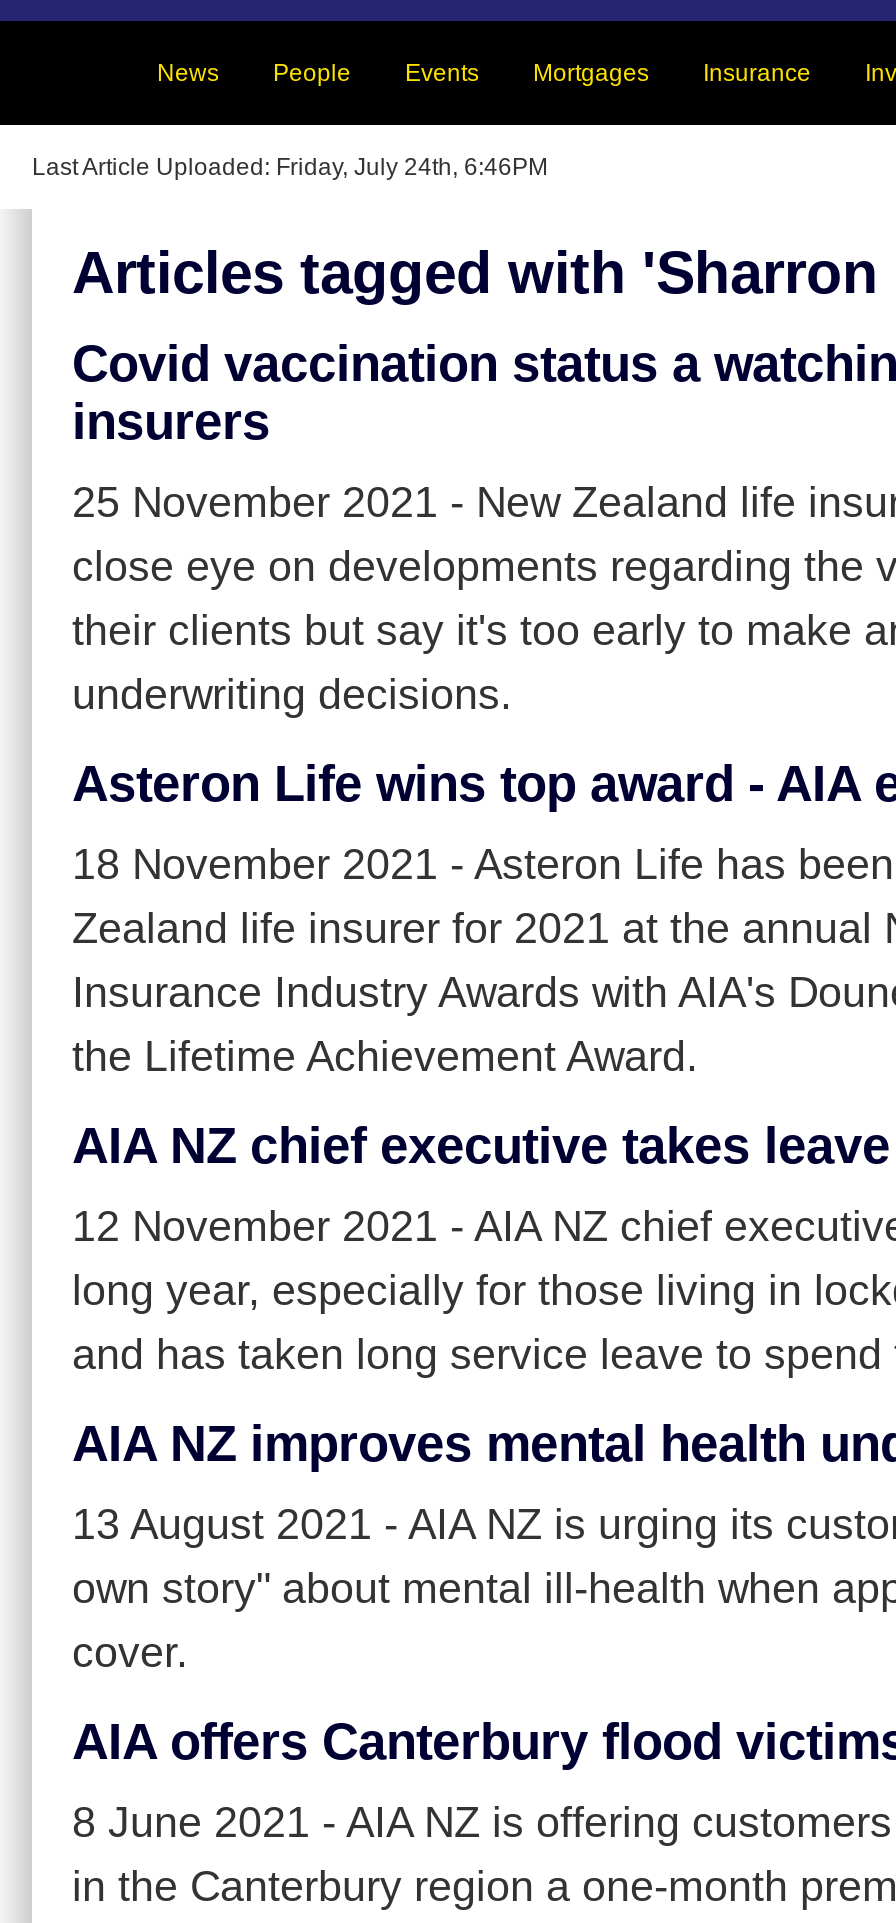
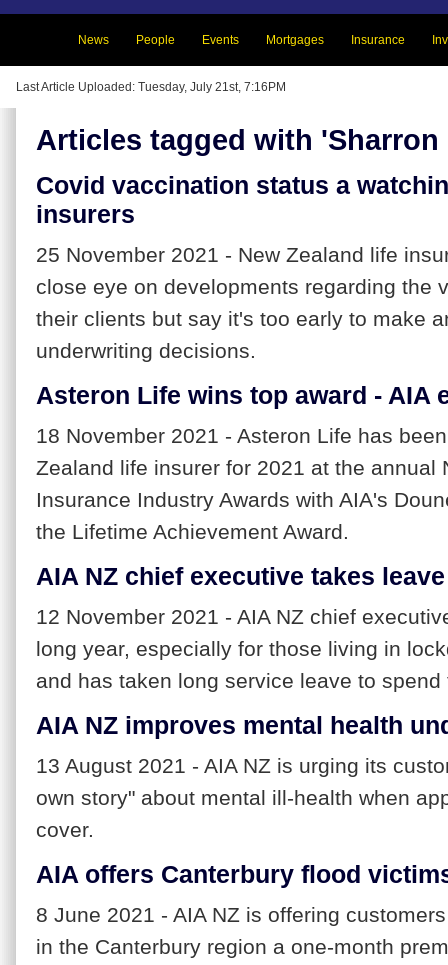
[32,153,548,181] Last Article Uploaded: Friday, July 24th, 6:46PM -> [16,80,286,94] Last Article Uploaded: Tuesday, July 21st, 7:16PM

